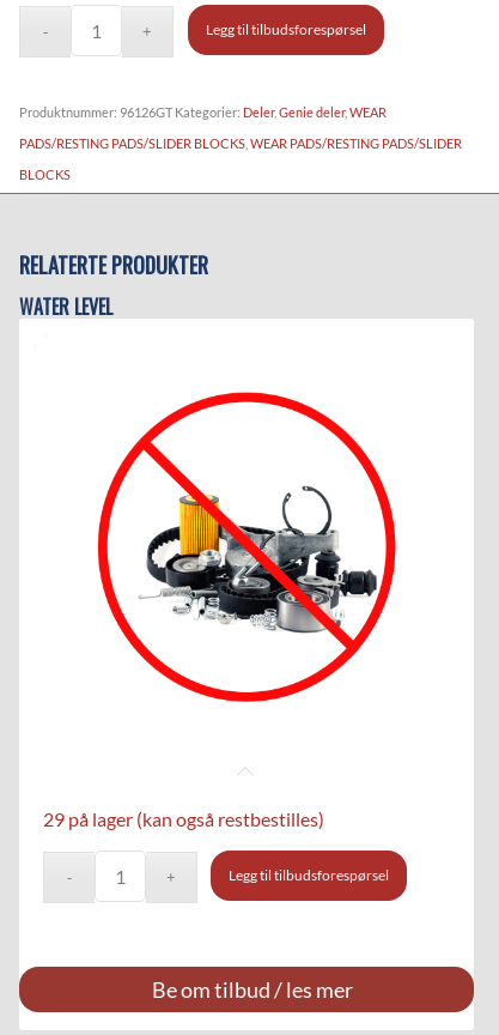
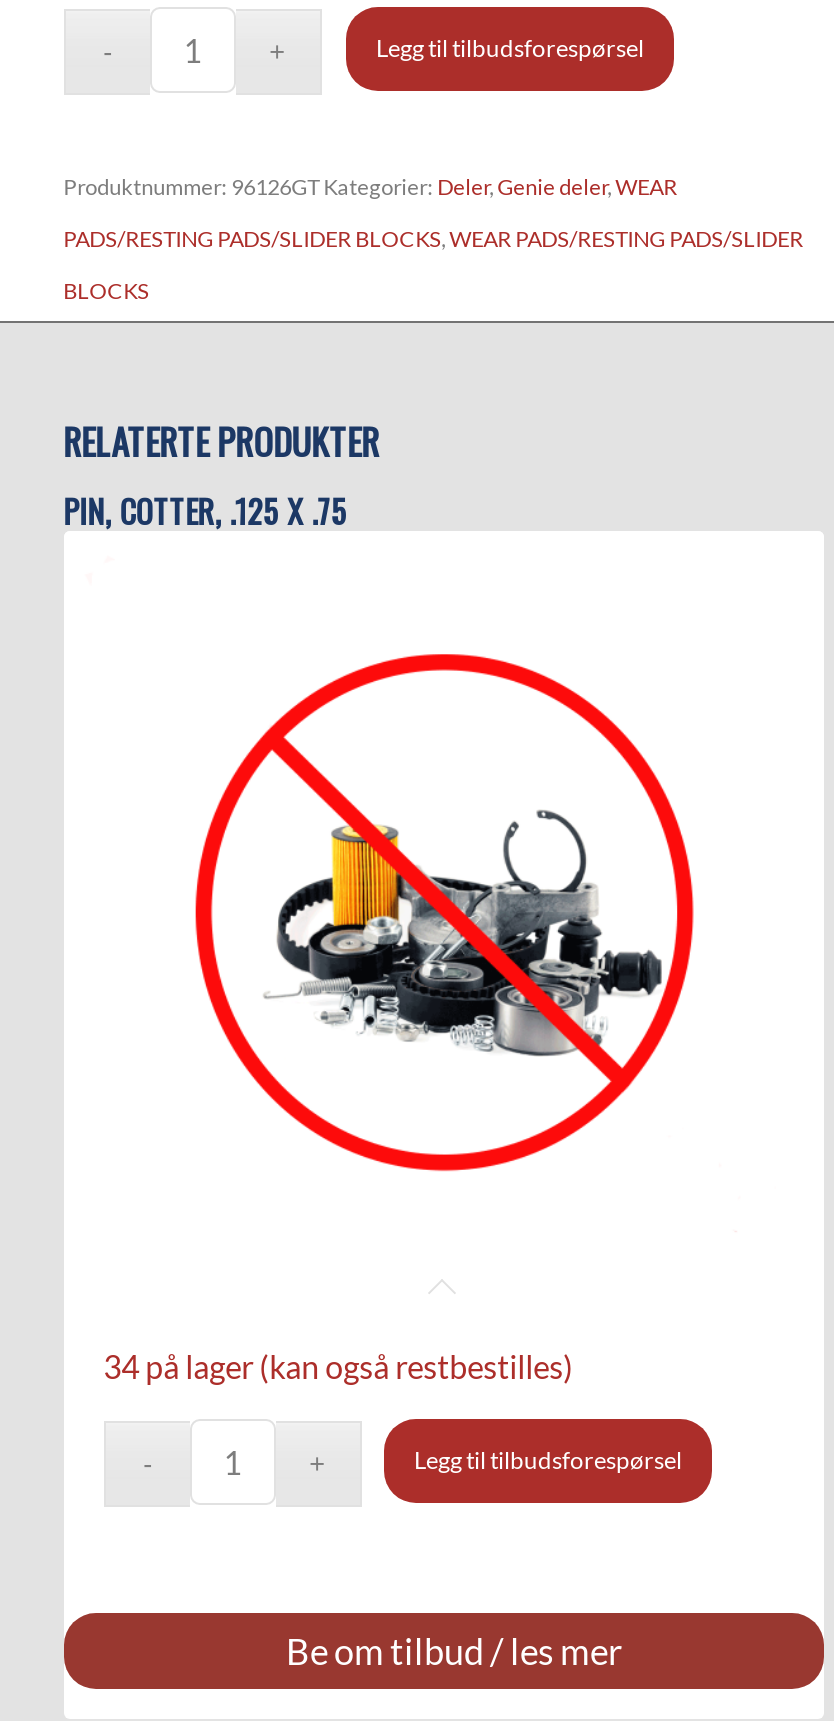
[19,293,112,322] WATER LEVEL -> [63,488,347,536] PIN, COTTER, .125 X .75
[43,807,324,830] 29 på lager (kan også restbestilles) -> [103,1347,573,1385] 34 på lager (kan også restbestilles)

